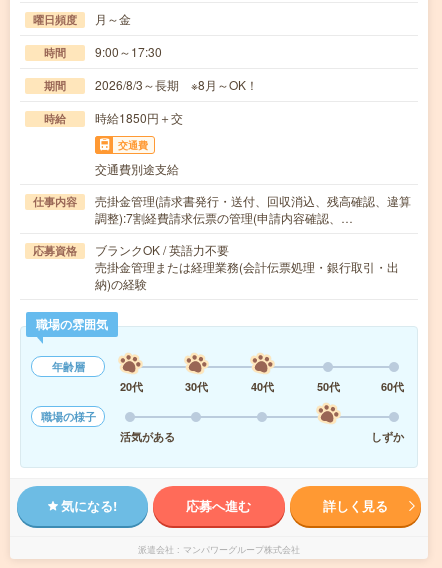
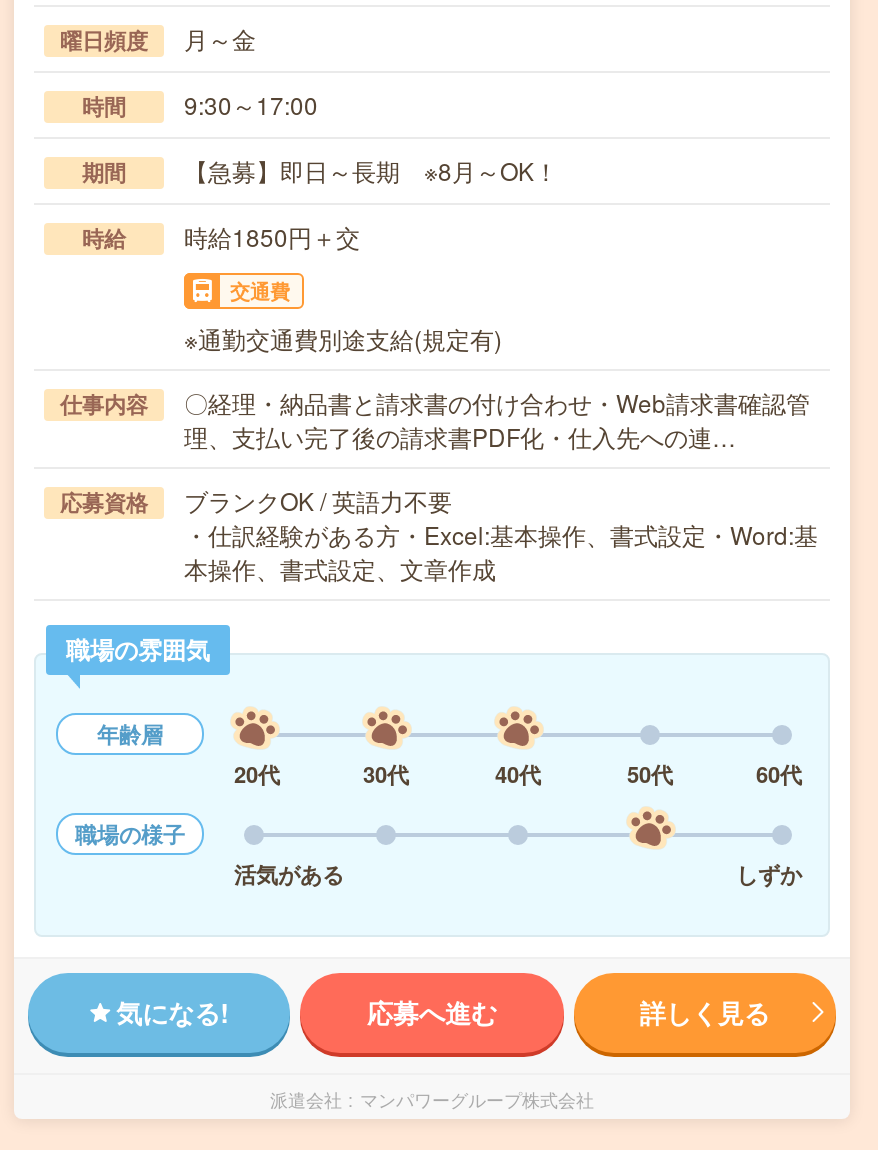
[44,43,162,60] 時間 9:00～17:30 -> [82,87,318,121] 時間 9:30～17:00
[95,76,258,93] 2026/8/3～長期 ※8月～OK！ -> [184,153,558,187] 【急募】即日～長期 ※8月～OK！
[95,160,179,177] 交通費別途支給 -> [184,321,502,355] ※通勤交通費別途支給(規定有)
[95,192,411,226] 売掛金管理(請求書発行・送付、回収消込、残高確認、違算 | 調整):7割経費請求伝票の管理(申請内容確認、… -> [184,385,810,453] 〇経理・納品書と請求書の付け合わせ・Web請求書確認管 | 理、支払い完了後の請求書PDF化・仕入先への連…
[95,258,399,292] 売掛金管理または経理業務(会計伝票処理・銀行取引・出 | 納)の経験 -> [184,517,818,585] ・仕訳経験がある方・Excel:基本操作、書式設定・Word:基 | 本操作、書式設定、文章作成

